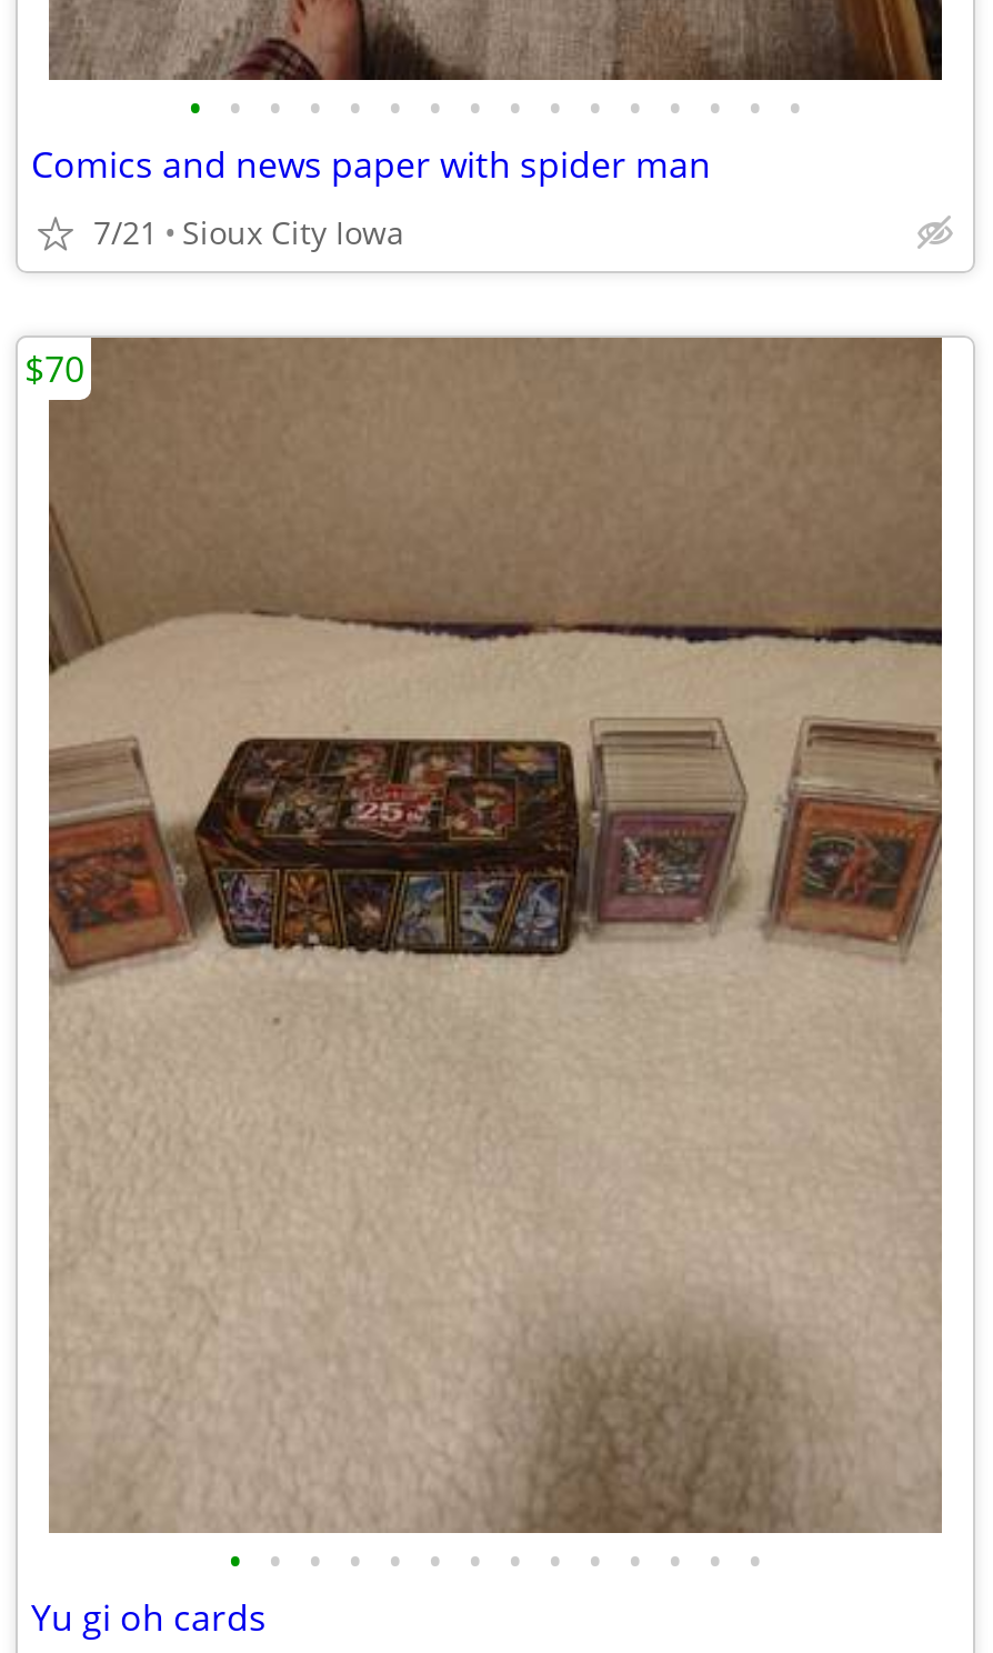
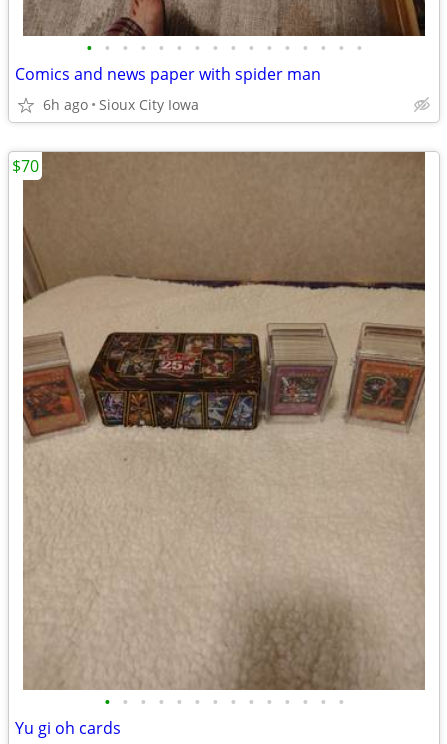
[93,211,404,253] 7/21 Sioux City Iowa -> [43,95,199,114] 6h ago Sioux City Iowa

